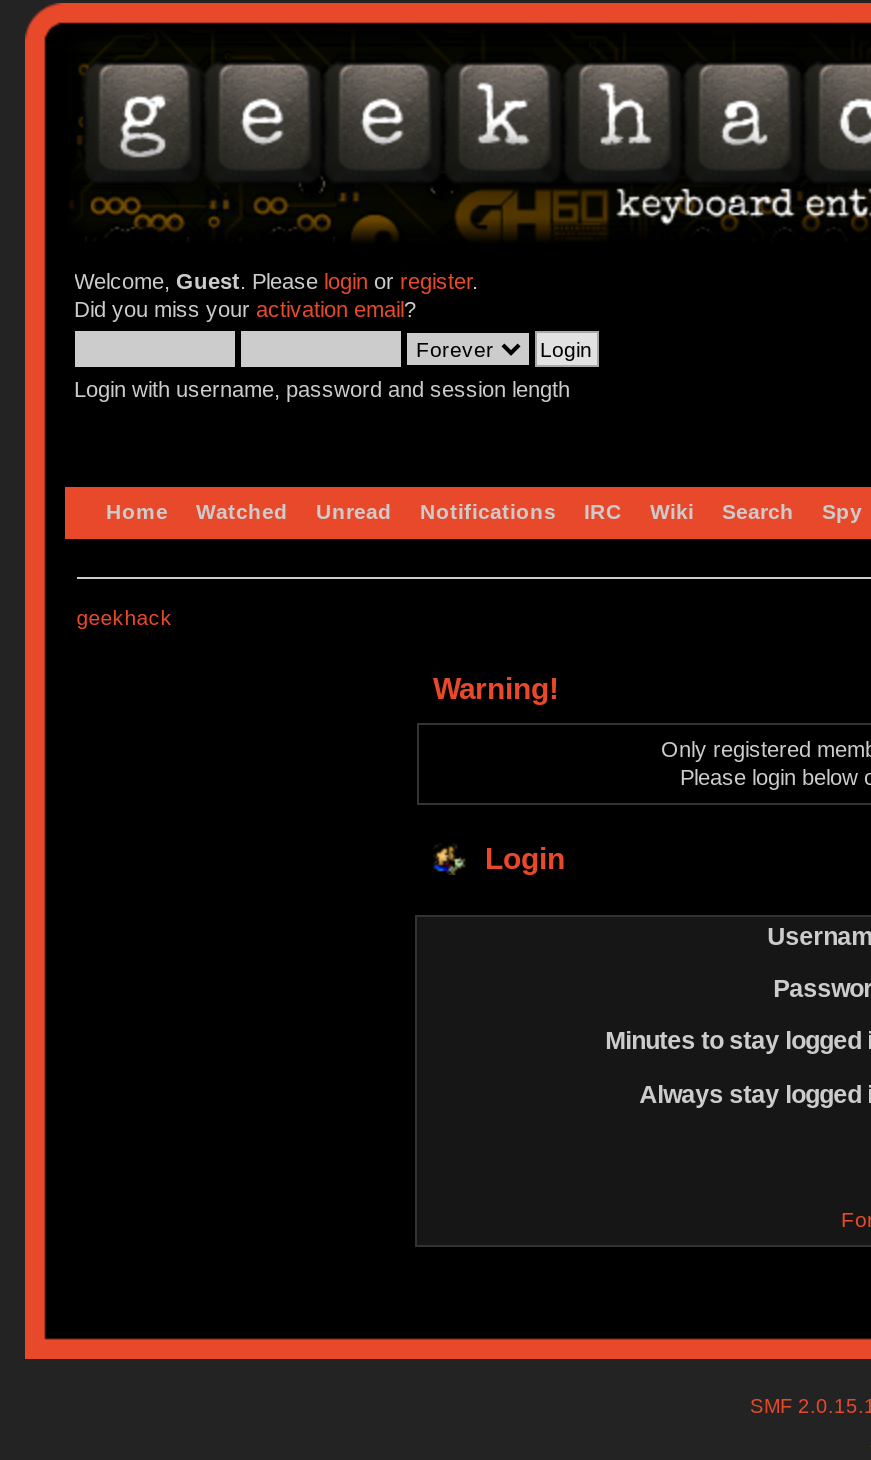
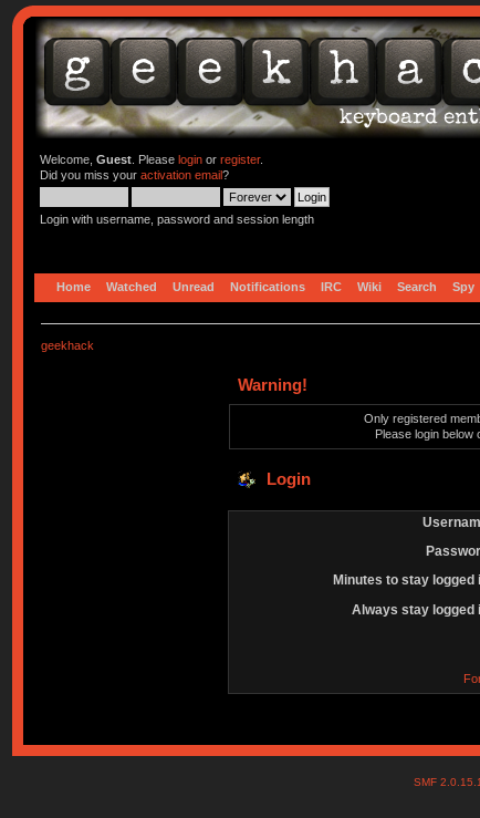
[71,31,865,239] [image] -> [36,20,477,137] [image]

